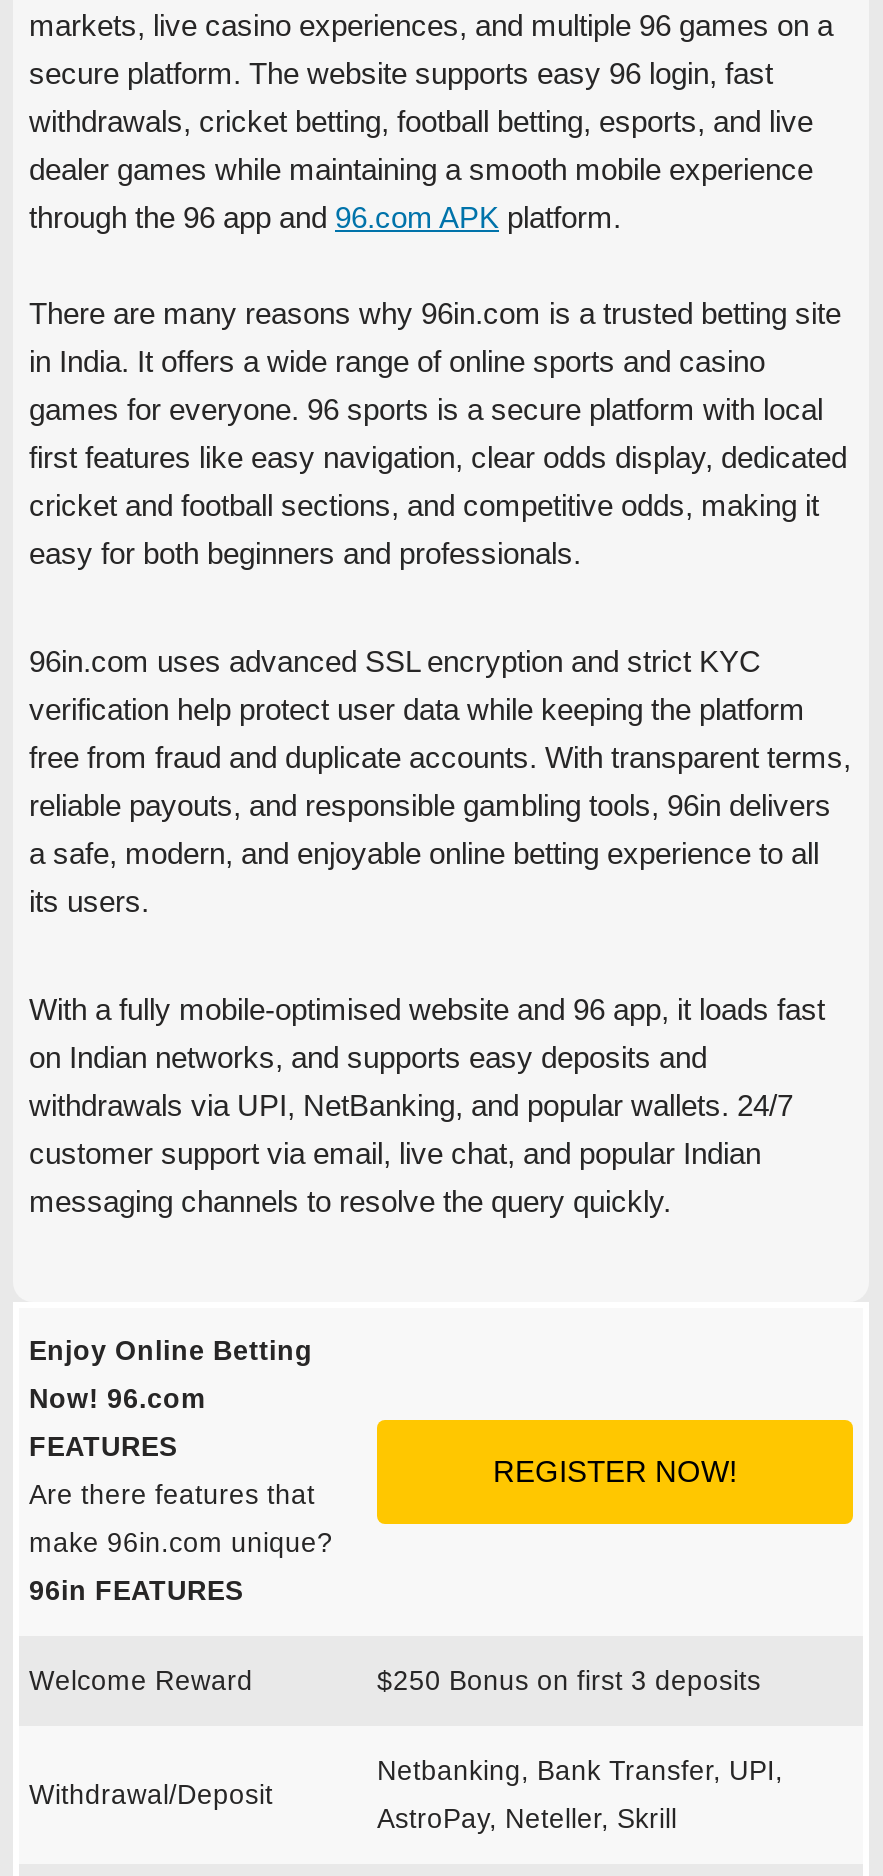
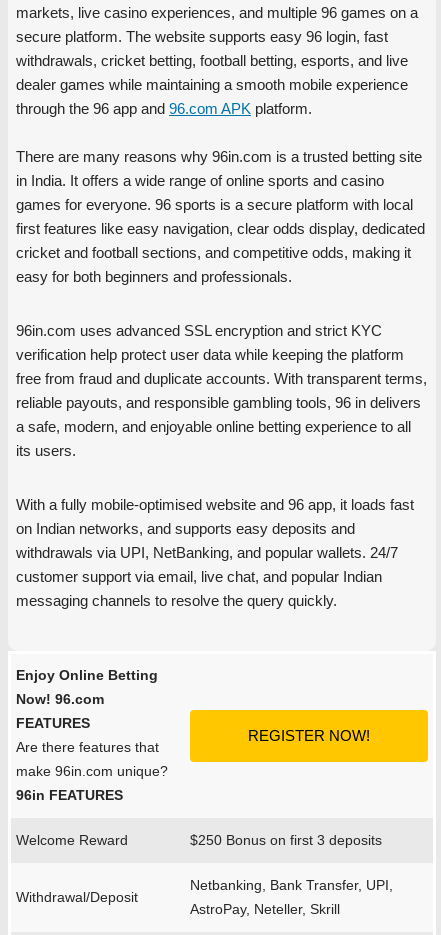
[29,789,831,823] reliable payouts, and responsible gambling tools, 96in delivers -> [16,394,421,411] reliable payouts, and responsible gambling tools, 96 in delivers

